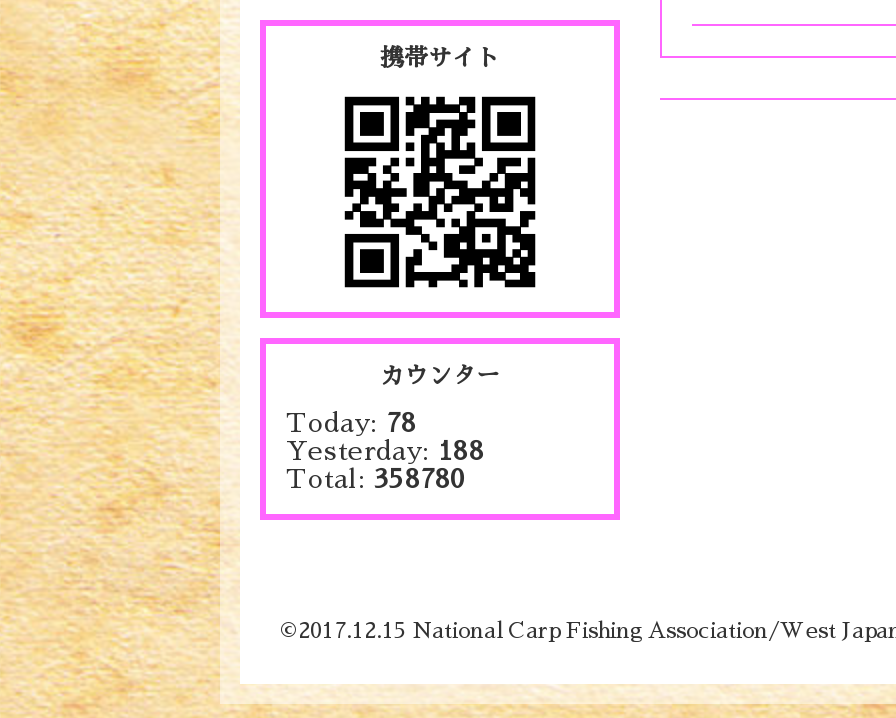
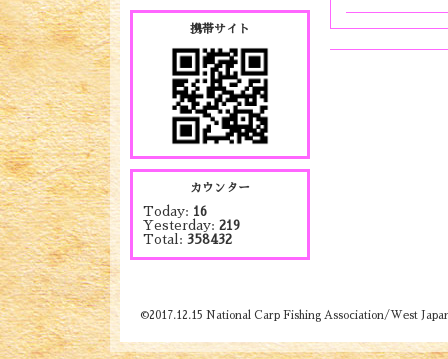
[286,410,416,436] Today: 78 -> [143,205,207,218] Today: 16
[286,438,484,464] Yesterday: 188 -> [143,219,240,232] Yesterday: 219
[286,466,466,492] Total: 358780 -> [143,233,232,246] Total: 358432

